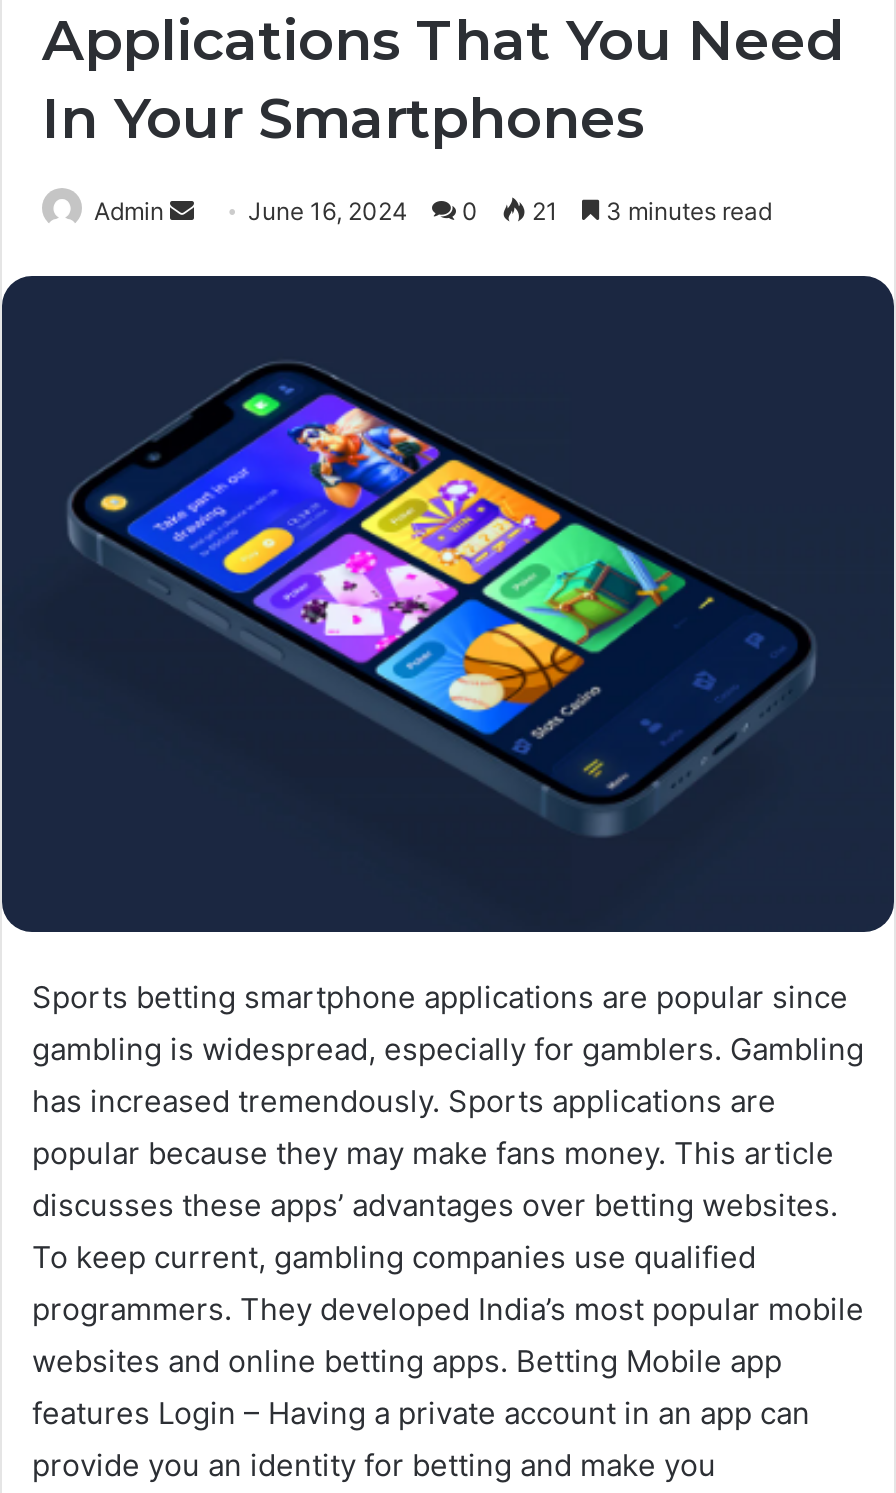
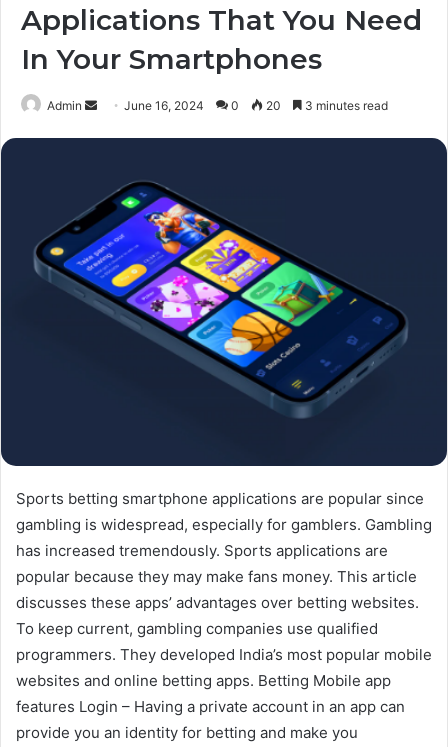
[526,196,558,226] 21 -> [263,98,281,113] 20

